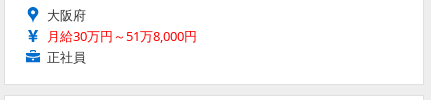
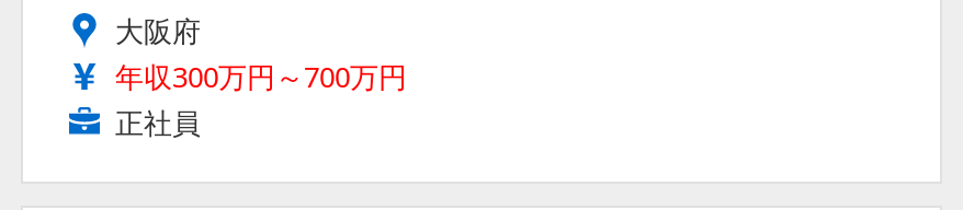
[47,27,197,45] 月給30万円～51万8,000円 -> [115,57,407,96] 年収300万円～700万円

